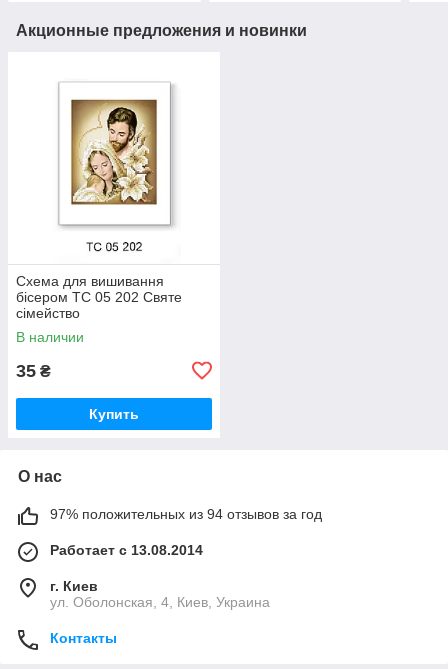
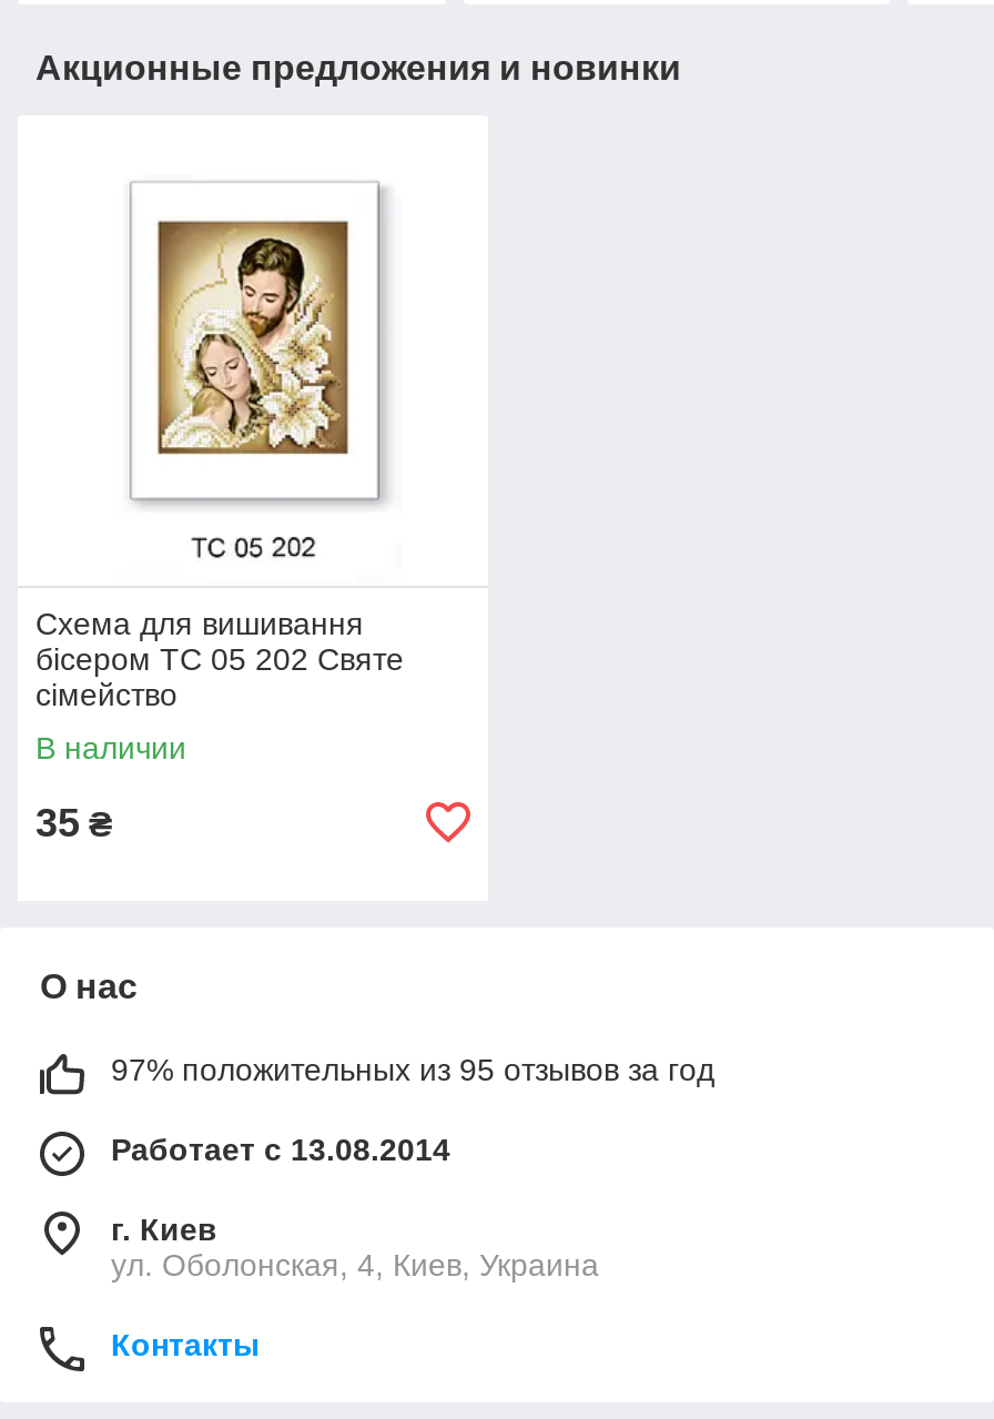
[89,406,139,422] Купить -> none
[50,506,322,522] 97% положительных из 94 отзывов за год -> [111,1051,714,1087] 97% положительных из 95 отзывов за год

